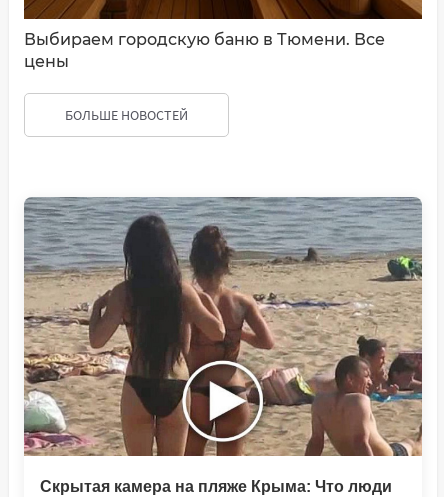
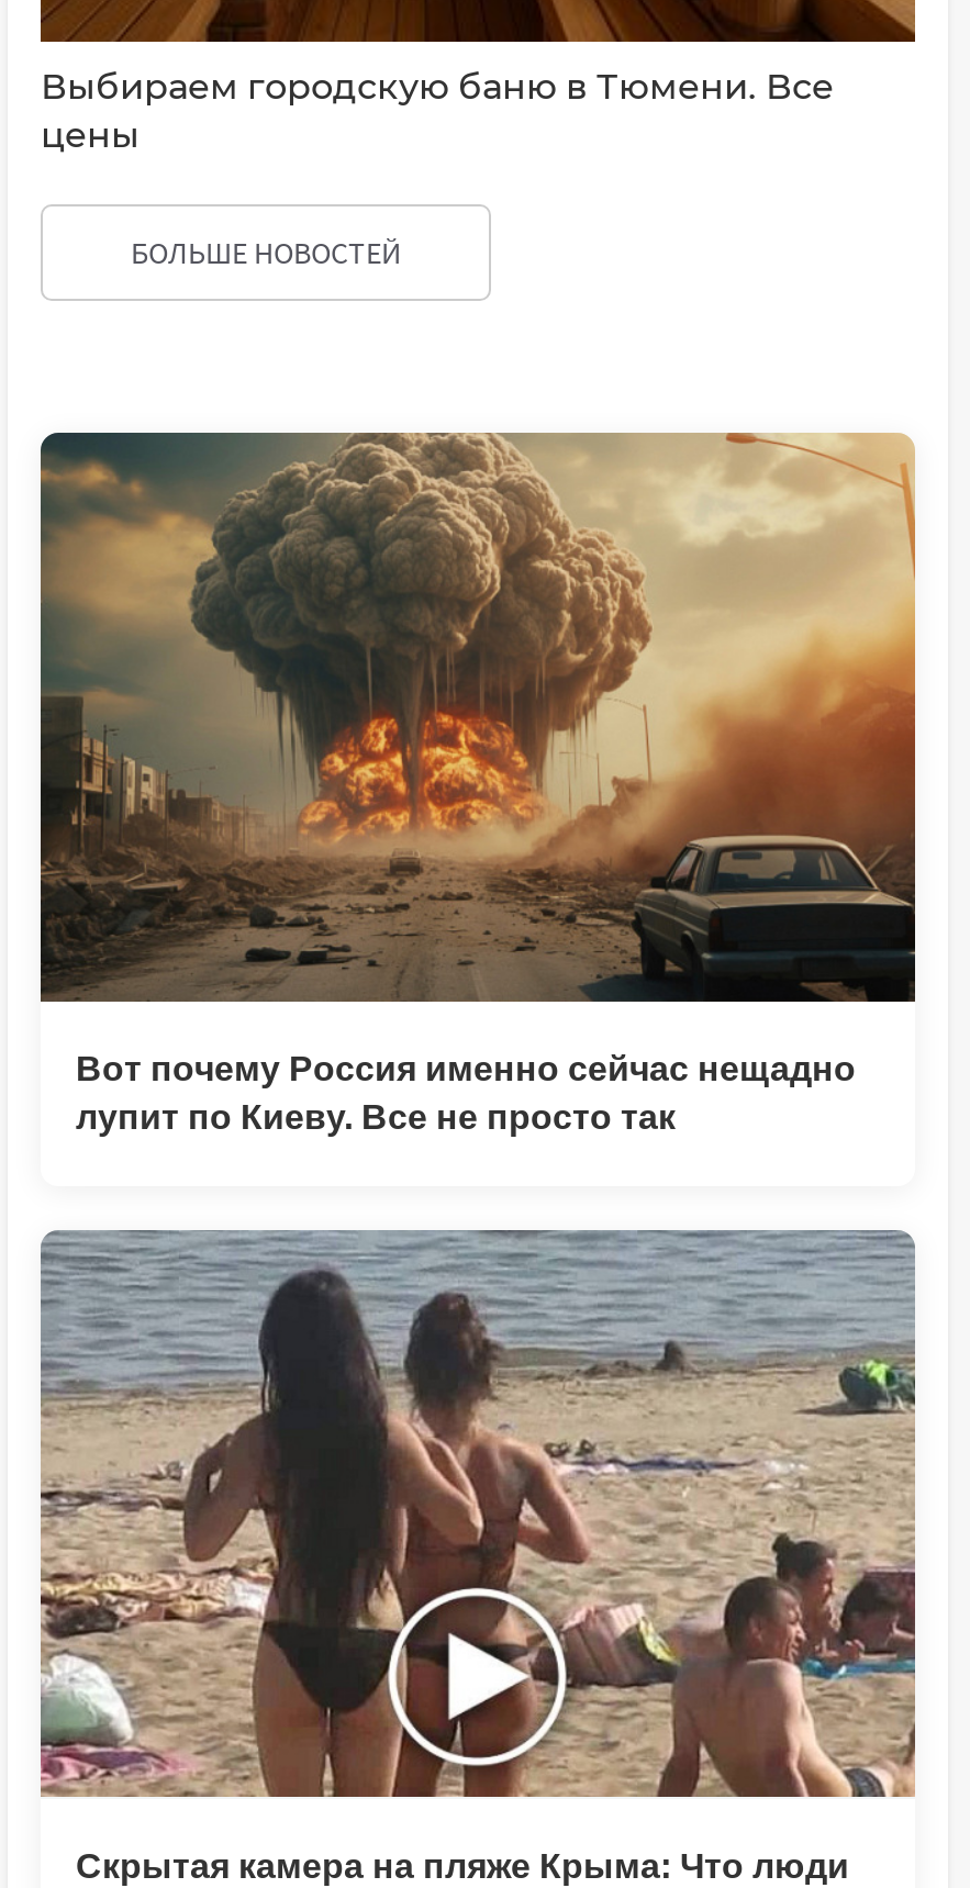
none -> [38,433,917,1135] [image] | Вот почему Россия именно сейчас нещадно | лупит по Киеву. Все не просто так

